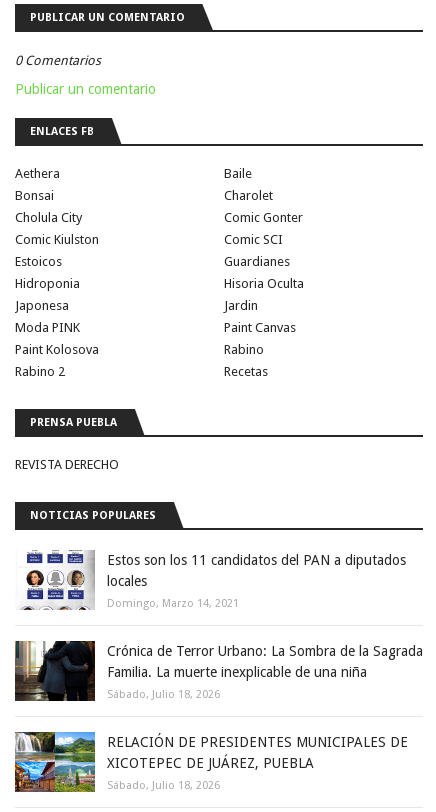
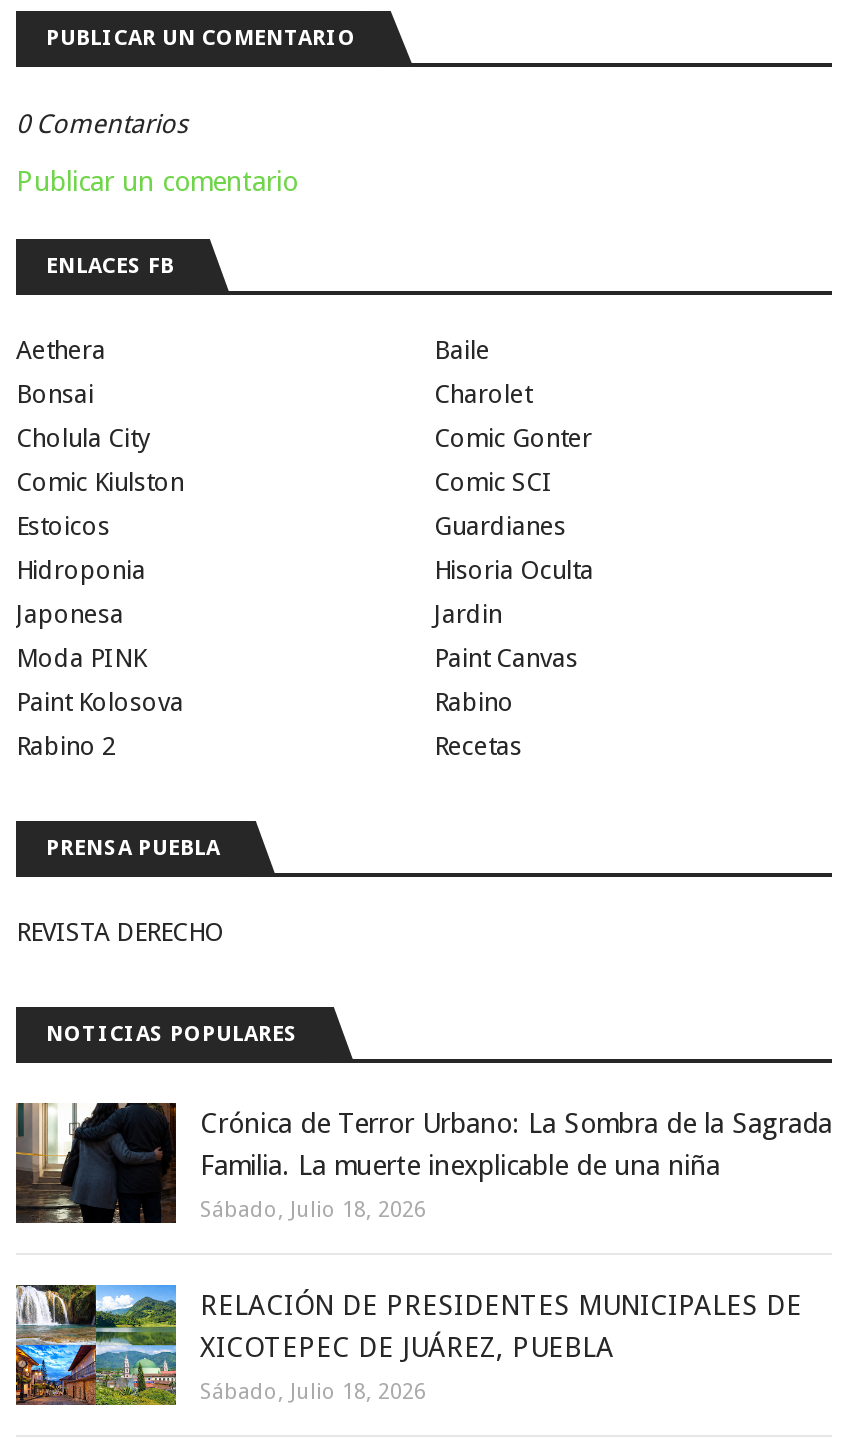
[15,551,406,611] [image] | Estos son los 11 candidatos del PAN a diputados | locales | Domingo, Marzo 14, 2021 -> none

